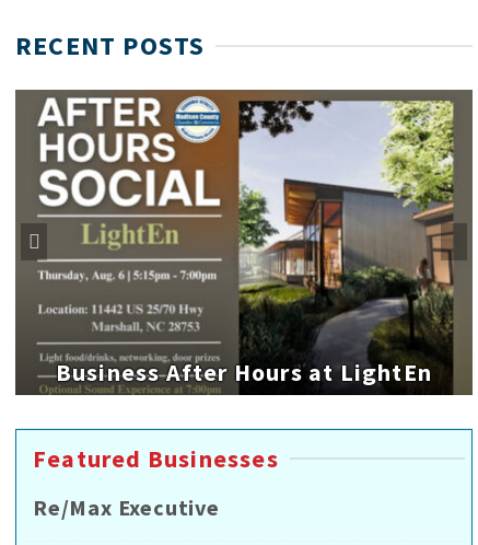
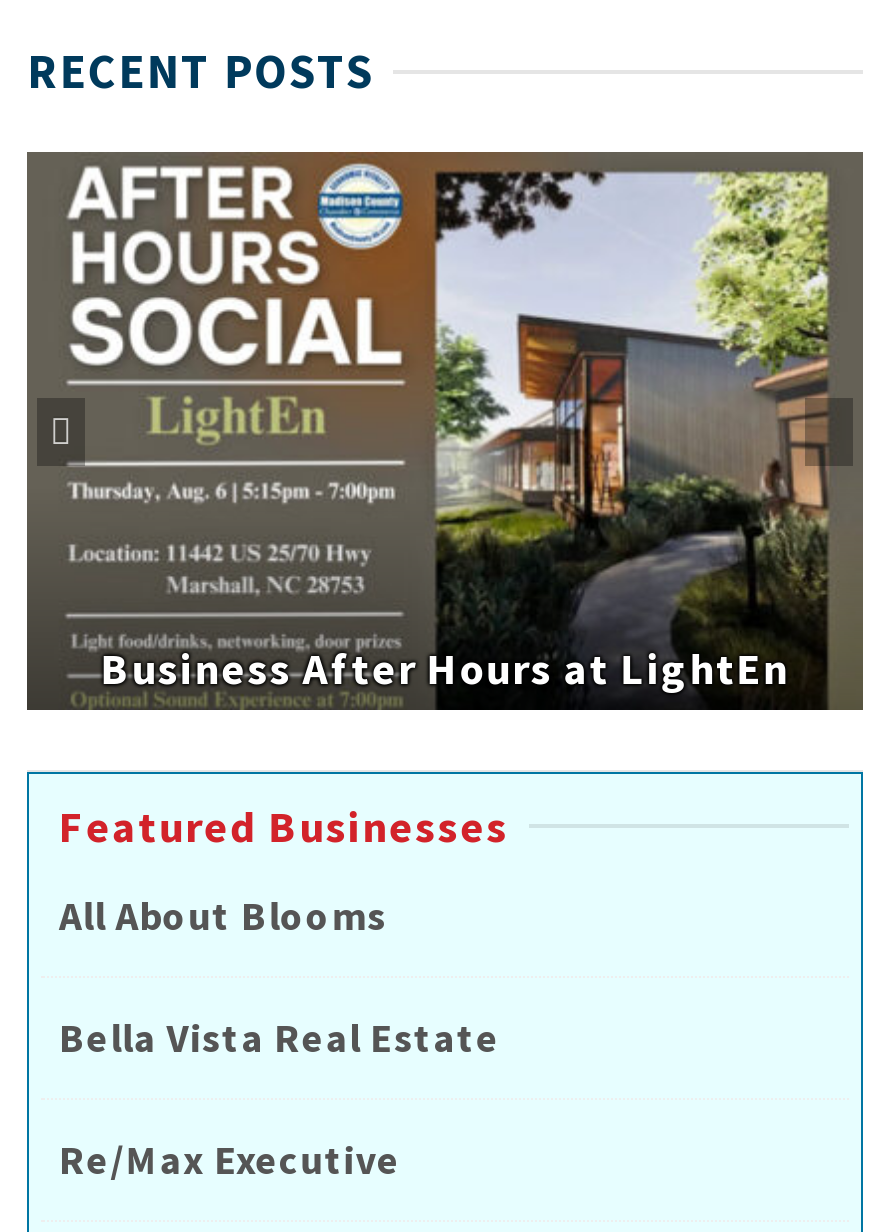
none -> [59,890,500,1062] All About Blooms | Bella Vista Real Estate

